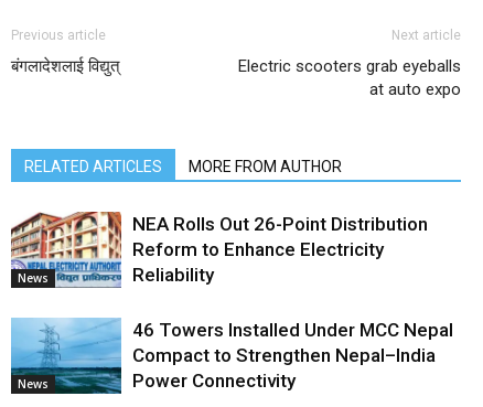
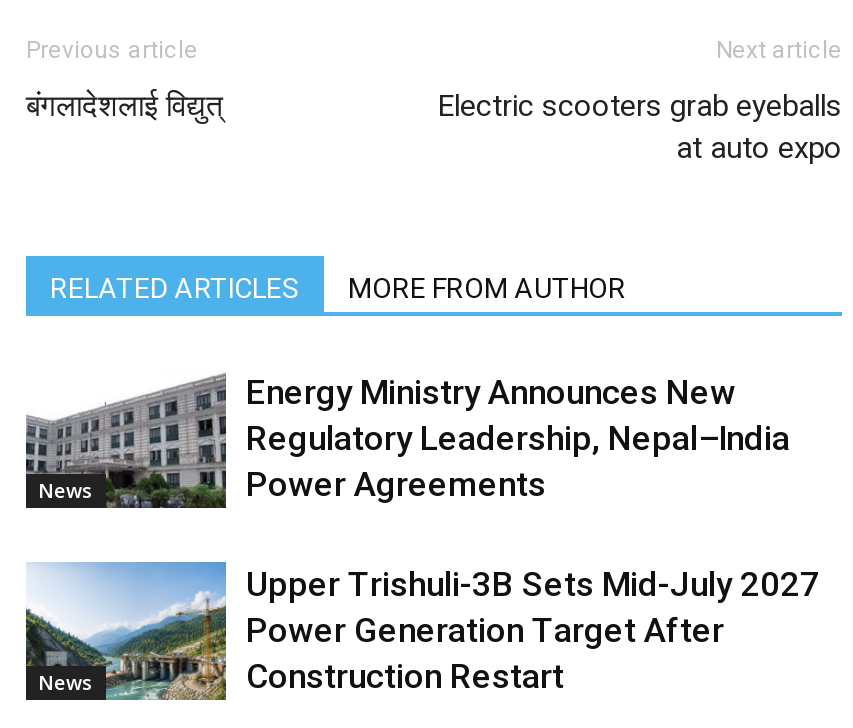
[10,211,428,289] [image] | NEA Rolls Out 26-Point Distribution | Reform to Enhance Electricity | Reliability -> [24,370,790,508] [image] | Energy Ministry Announces New | Regulatory Leadership, Nepal–India | Power Agreements
[10,318,453,395] [image] | 46 Towers Installed Under MCC Nepal | Compact to Strengthen Nepal–India | Power Connectivity -> [24,562,820,702] [image] | Upper Trishuli-3B Sets Mid-July 2027 | Power Generation Target After | Construction Restart

